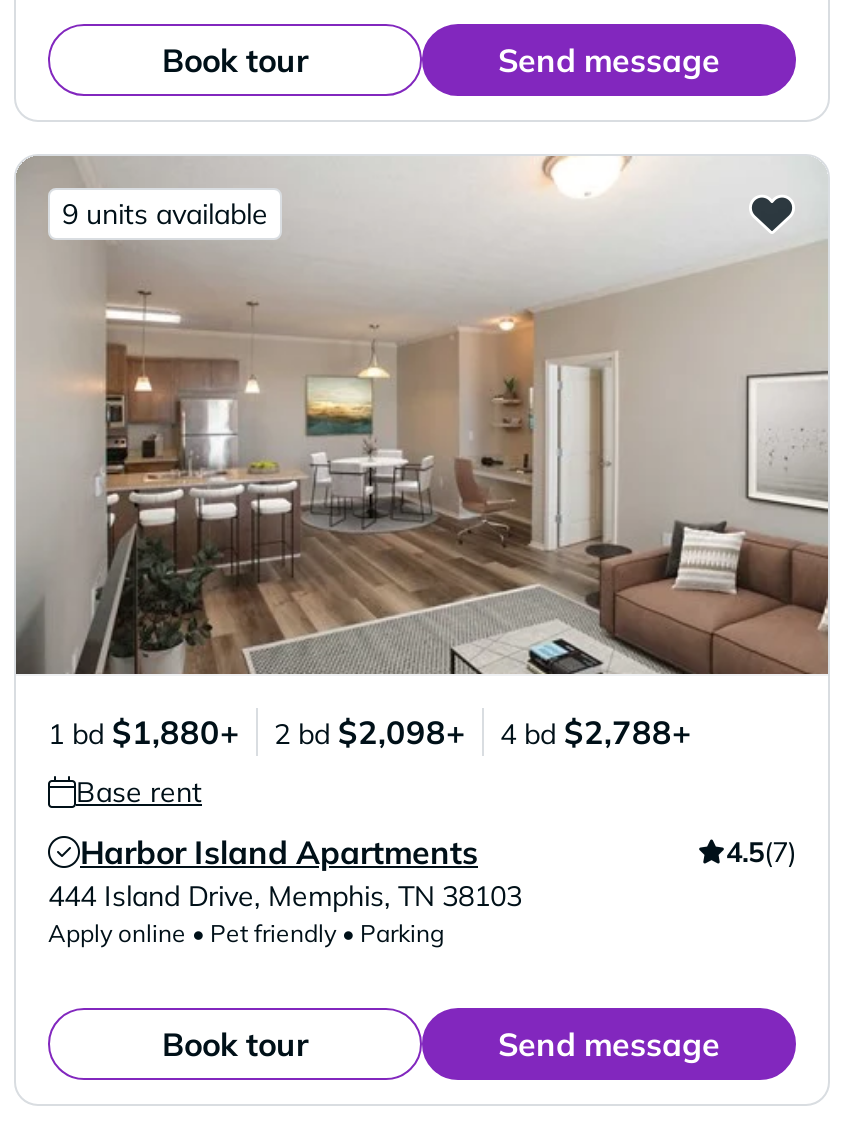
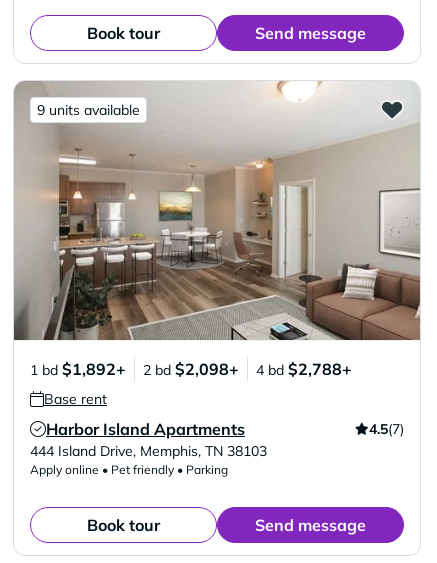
[48,712,692,752] 1 bd $1,880+ 2 bd $2,098+ 4 bd $2,788+ -> [30,359,352,379] 1 bd $1,892+ 2 bd $2,098+ 4 bd $2,788+

